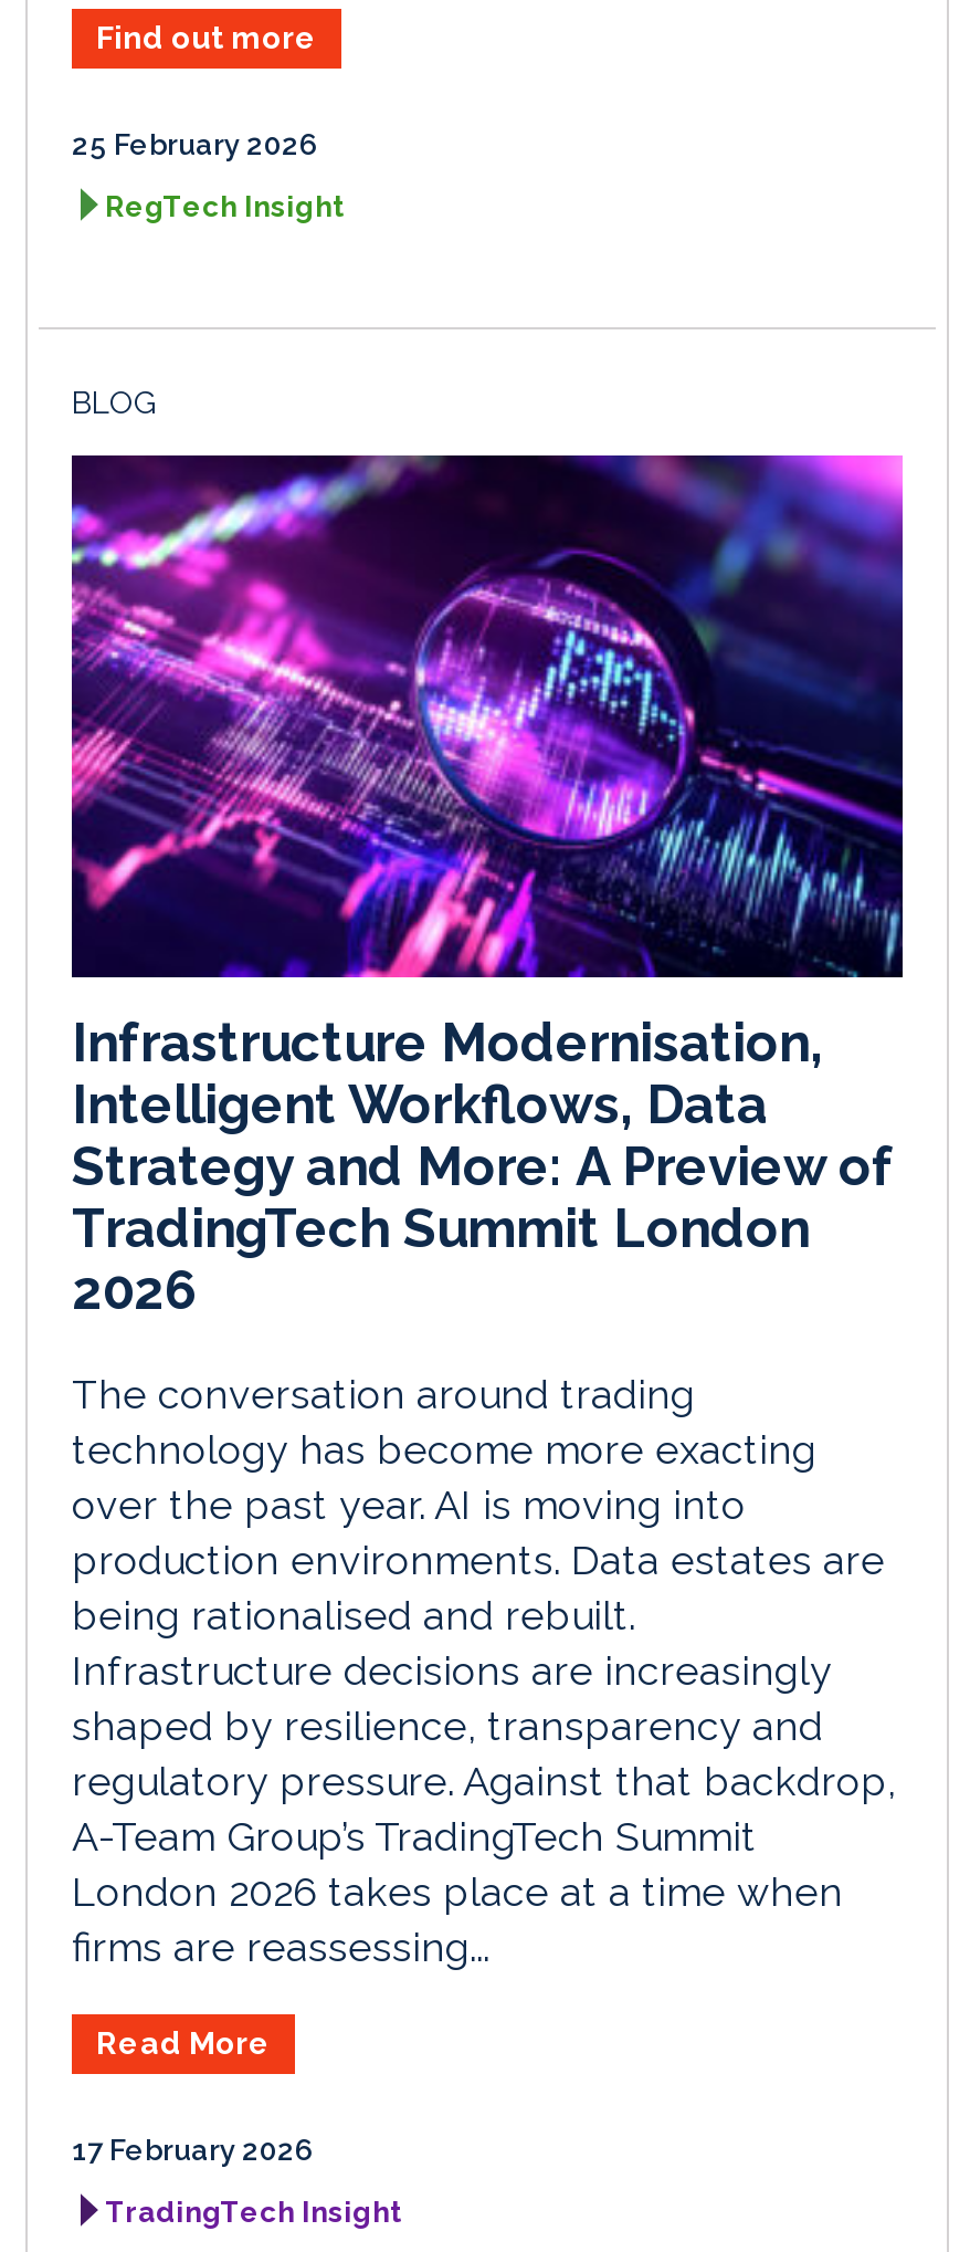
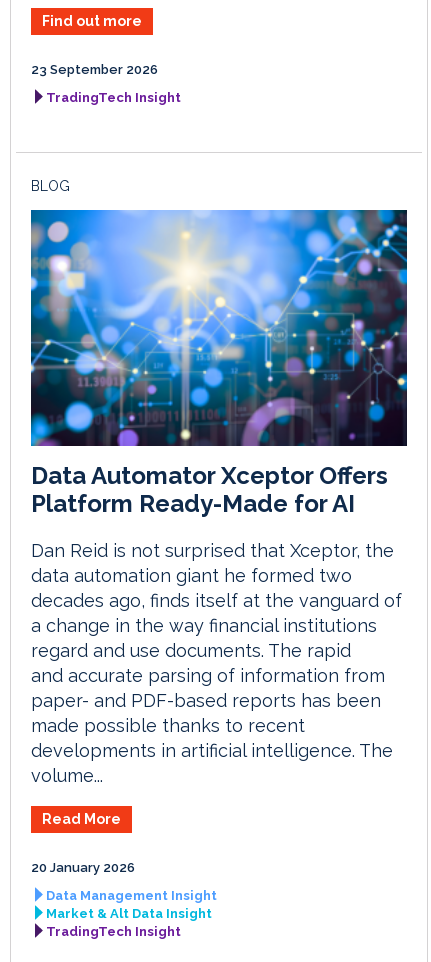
[72,129,317,162] 25 February 2026 -> [31,62,158,77] 23 September 2026
[105,191,346,224] RegTech Insight -> [46,90,181,105] TradingTech Insight
[70,453,905,980] [image] -> [30,209,408,401] [image]
[72,1010,894,1322] Infrastructure Modernisation, | Intelligent Workflows, Data | Strategy and More: A Preview of | TradingTech Summit London | 2026 -> [31,461,388,518] Data Automator Xceptor Offers | Platform Ready-Made for AI
[72,1371,896,1970] The conversation around trading | technology has become more exacting | over the past year. AI is moving into | production environments. Data estates are | being rationalised and rebuilt. | Infrastructure decisions are increasingly | shaped by resilience, transparency and | regulatory pressure. Against that backdrop, | A-Team Group’s TradingTech Summit | London 2026 takes place at a time when | firms are reassessing... -> [31,540,402,786] Dan Reid is not surprised that Xceptor, the | data automation giant he formed two | decades ago, finds itself at the vanguard of | a change in the way financial institutions | regard and use documents. The rapid | and accurate parsing of information from | paper- and PDF-based reports has been | made possible thanks to recent | developments in artificial intelligence. The | volume...
moved [96,2026,271,2061] -> [42,811,121,827]: Read More
[72,2134,313,2168] 17 February 2026 -> [31,860,217,921] 20 January 2026 | Data Management Insight | Market & Alt Data Insight

